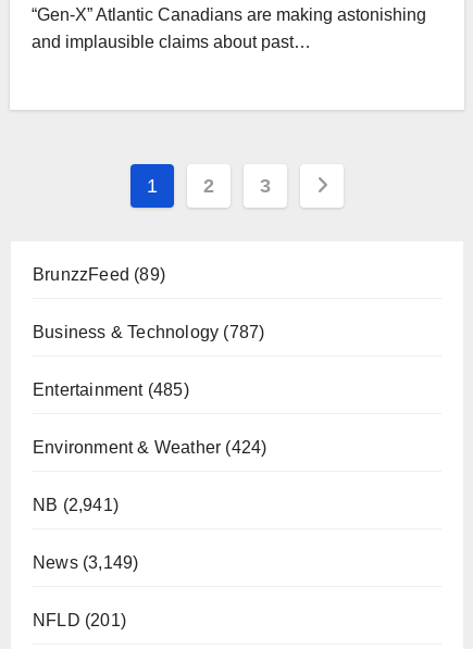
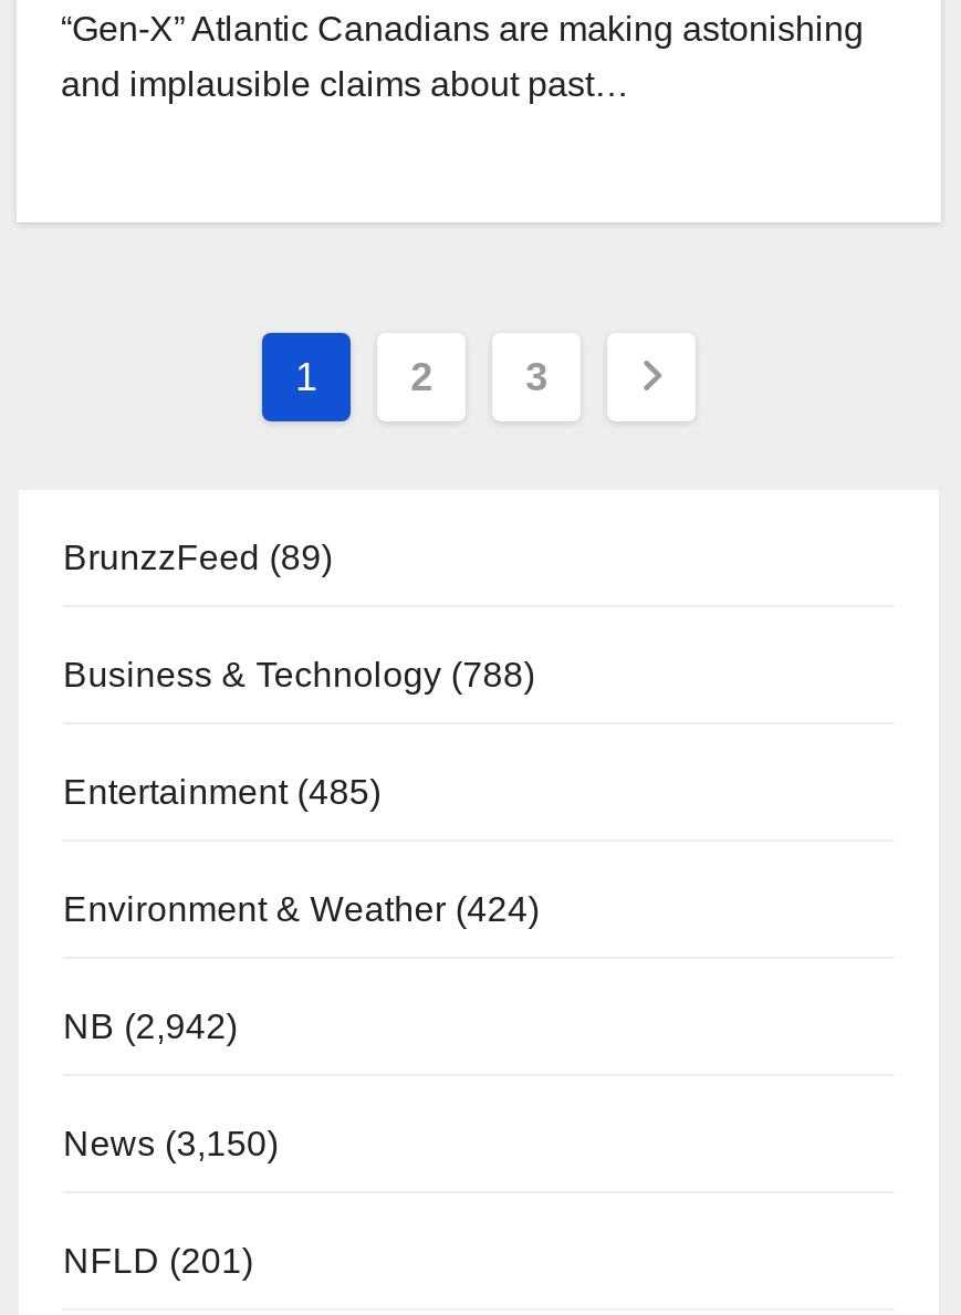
[33,323,265,341] Business & Technology (787) -> [63,655,535,693] Business & Technology (788)
[33,495,119,514] NB (2,941) -> [63,1007,238,1044] NB (2,942)
[33,553,139,571] News (3,149) -> [63,1124,278,1162] News (3,150)

